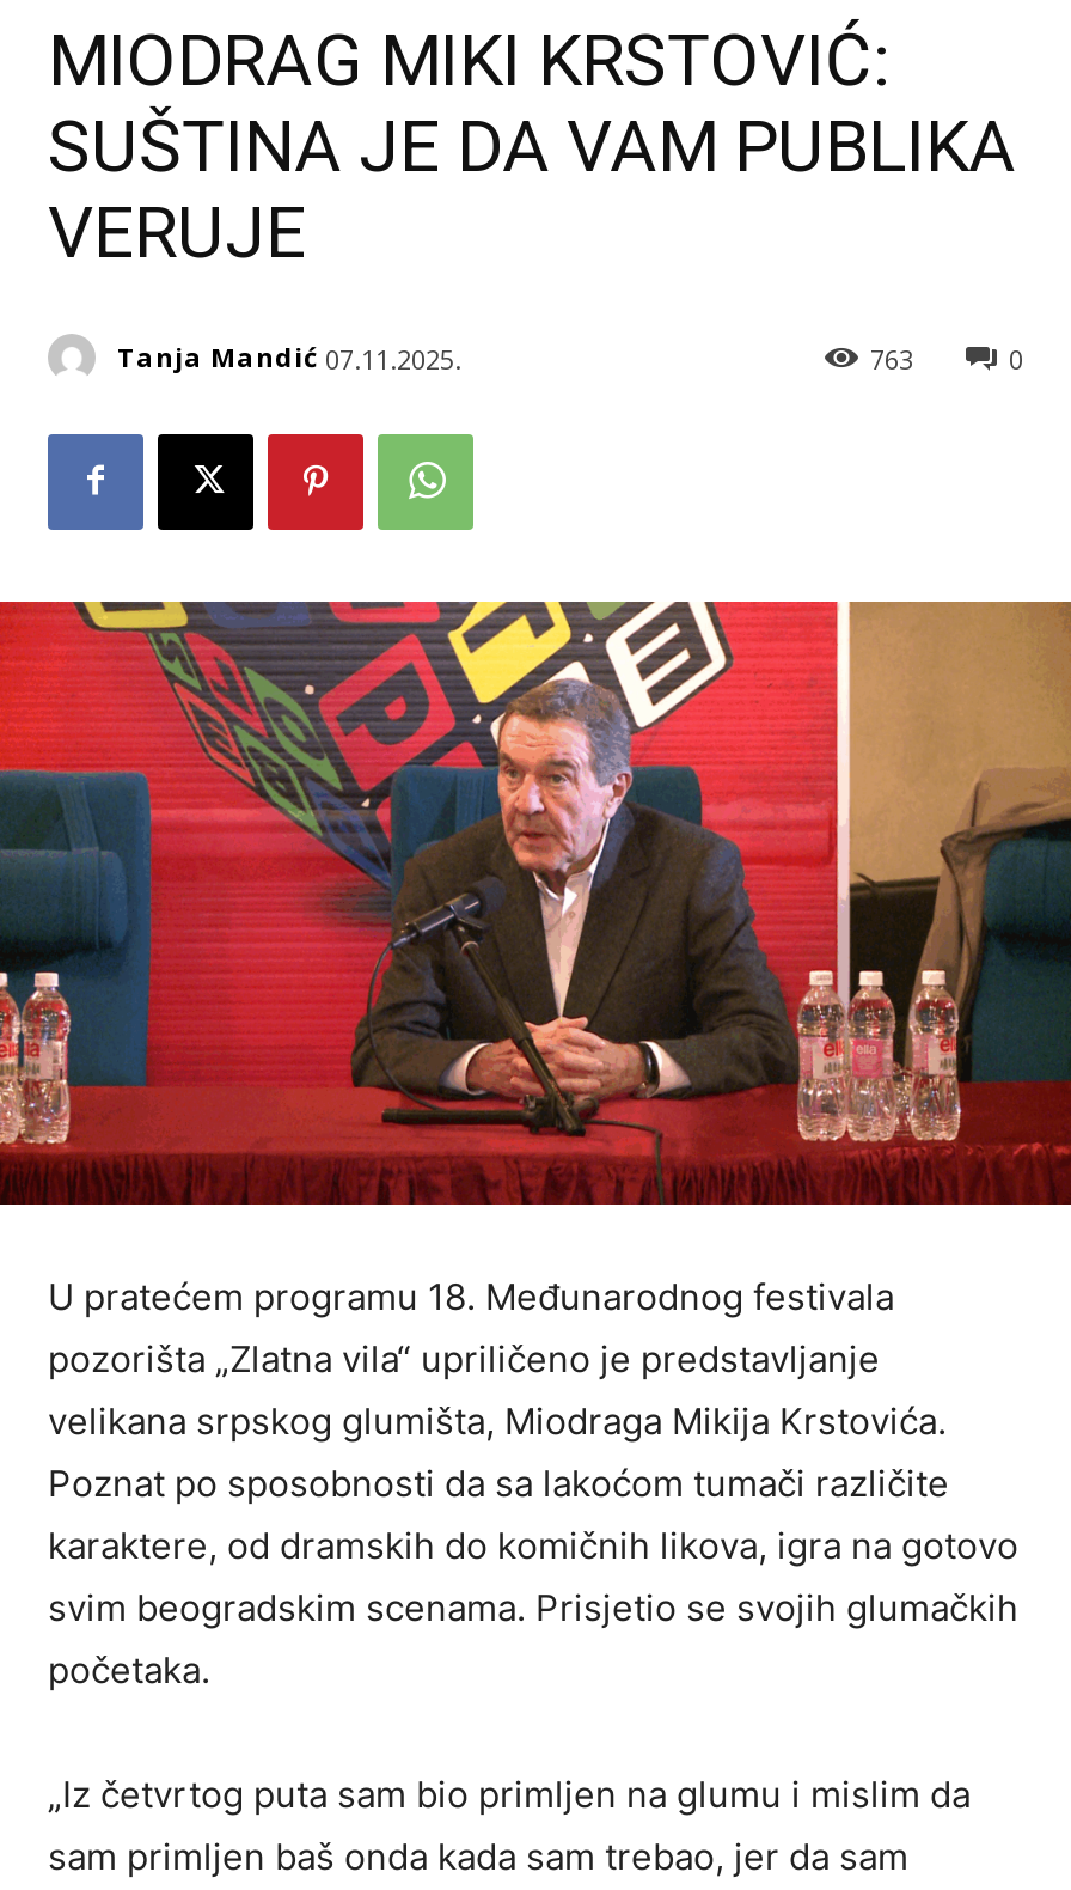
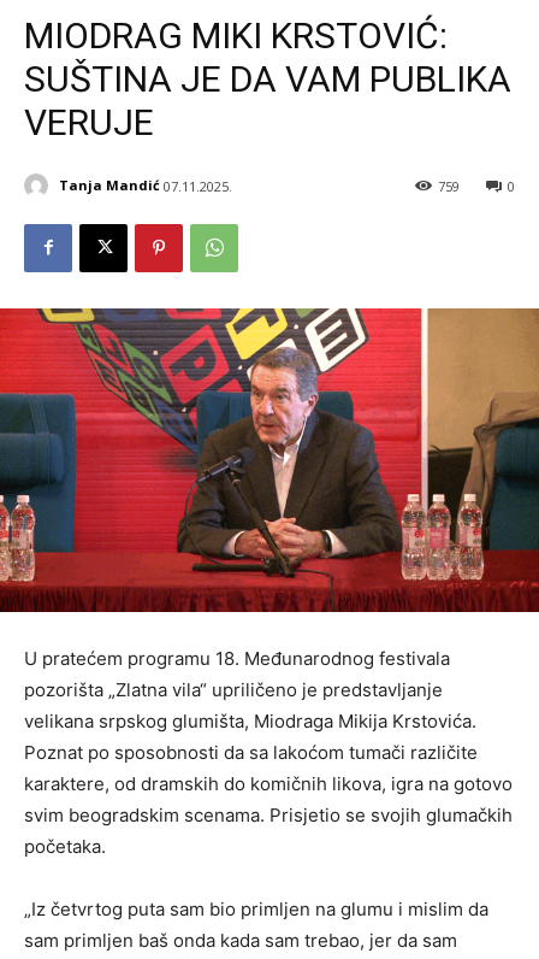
[870,340,913,376] 763 -> [438,177,460,195] 759

